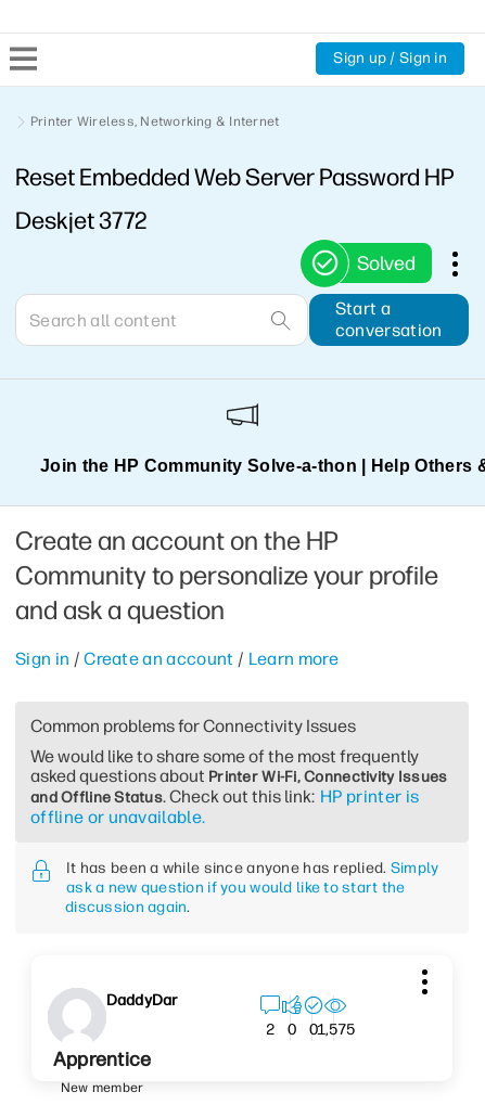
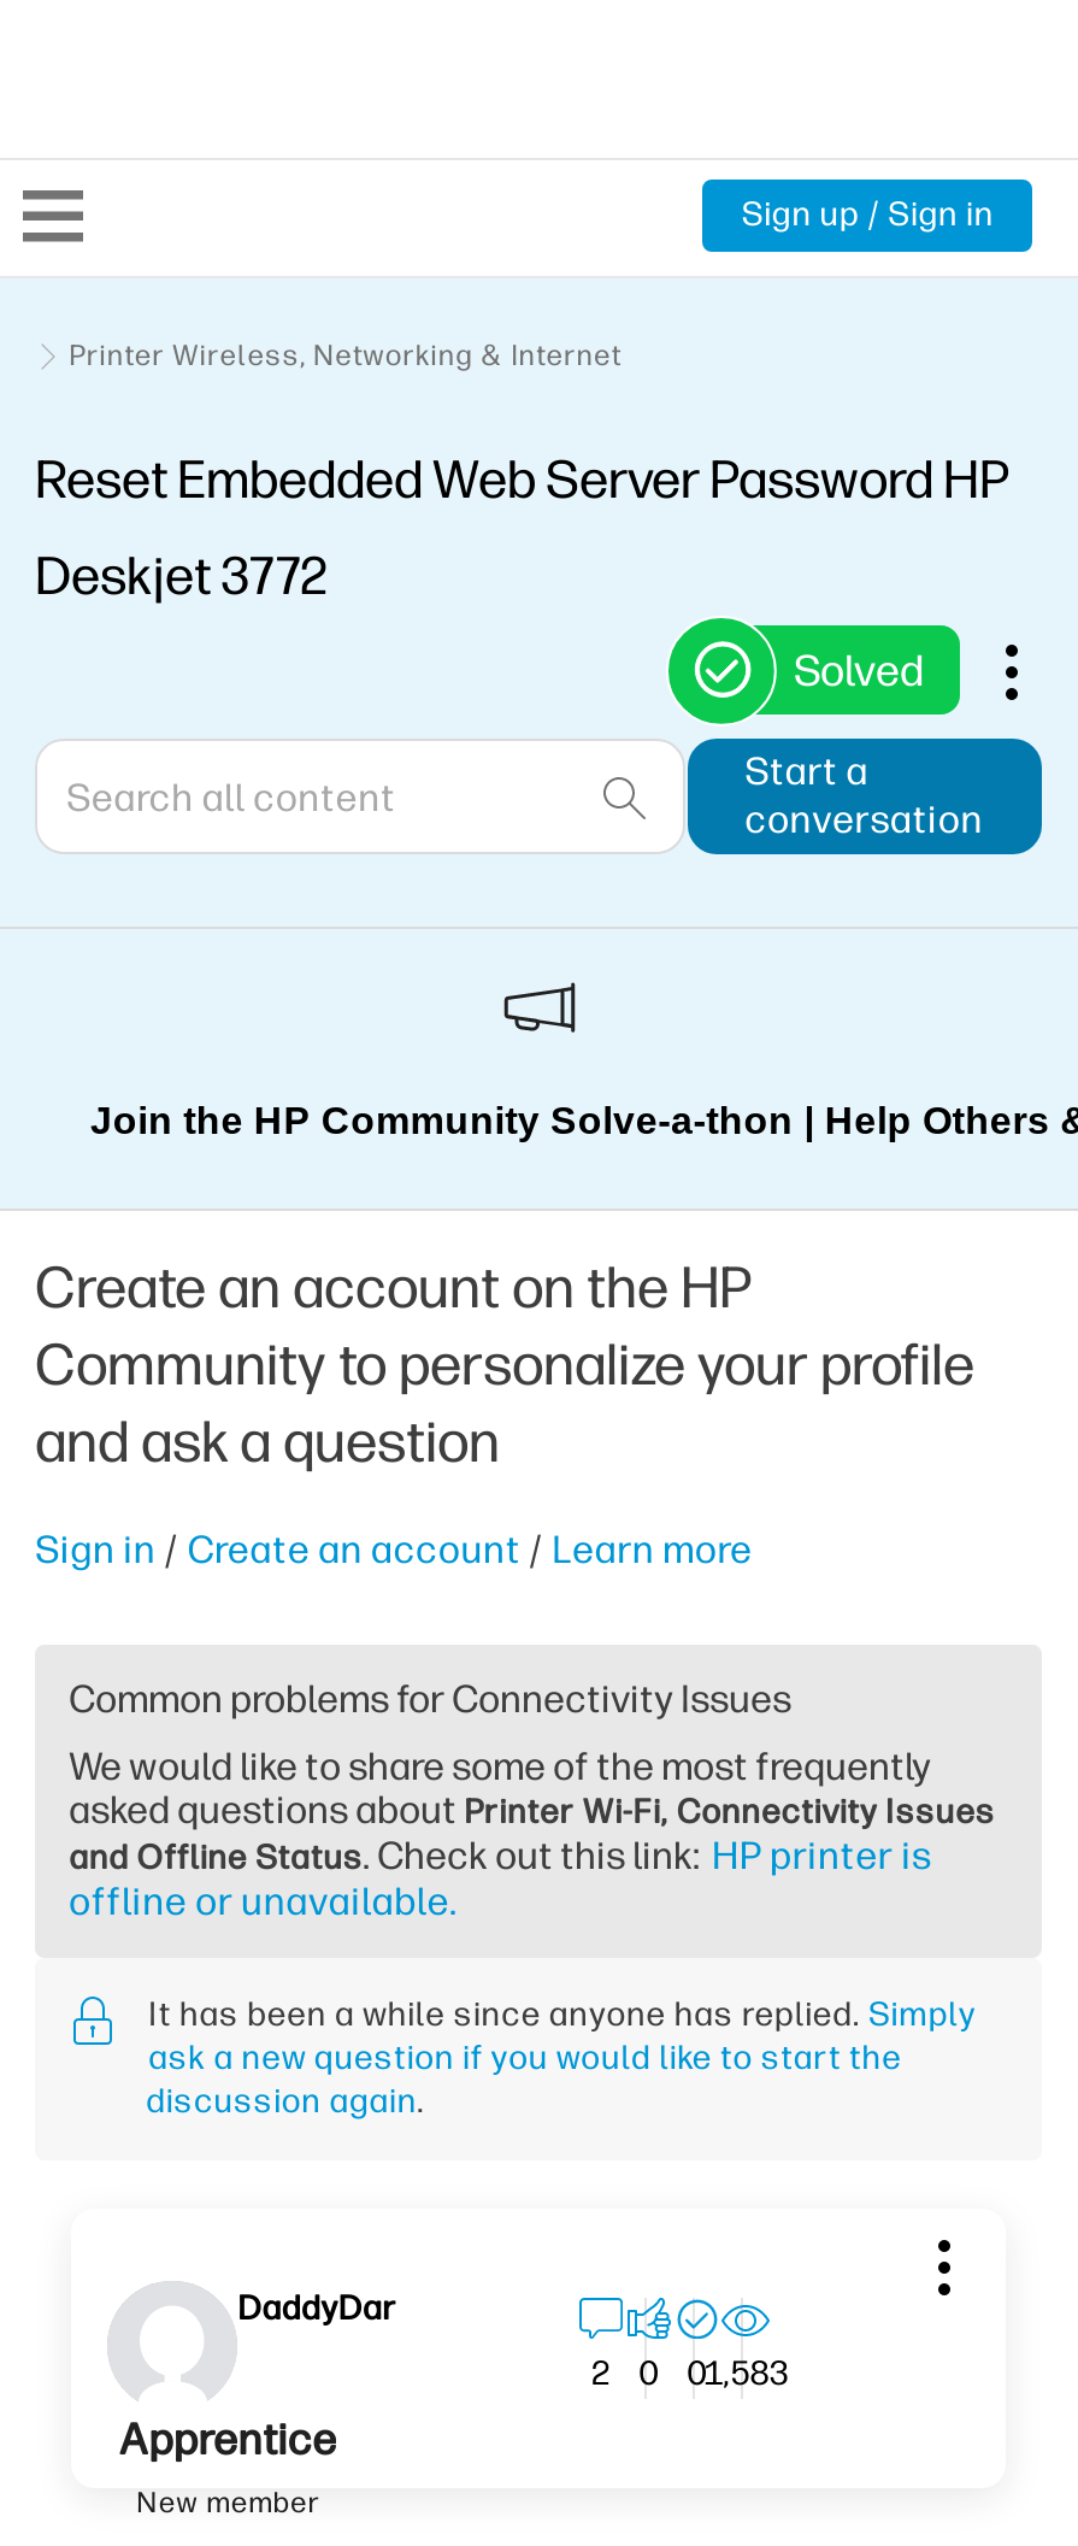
[265,1020,354,1039] 2 0 01,575 -> [590,2352,788,2394] 2 0 01,583

